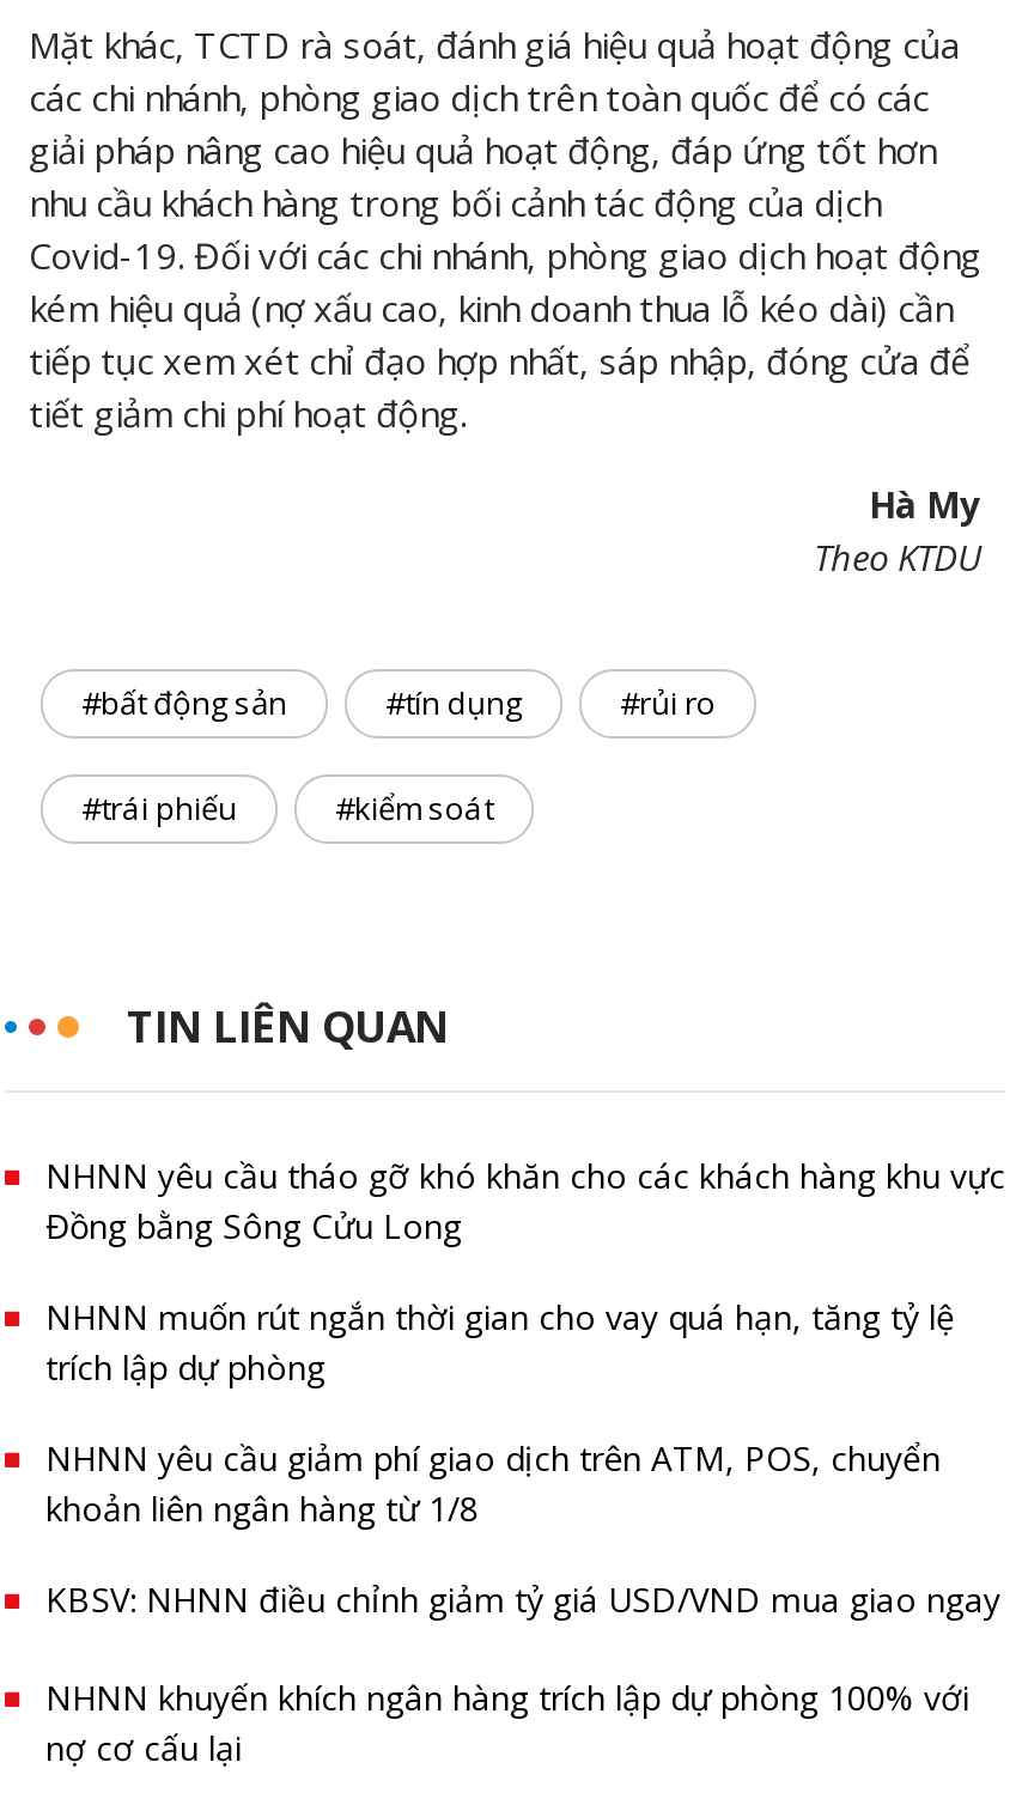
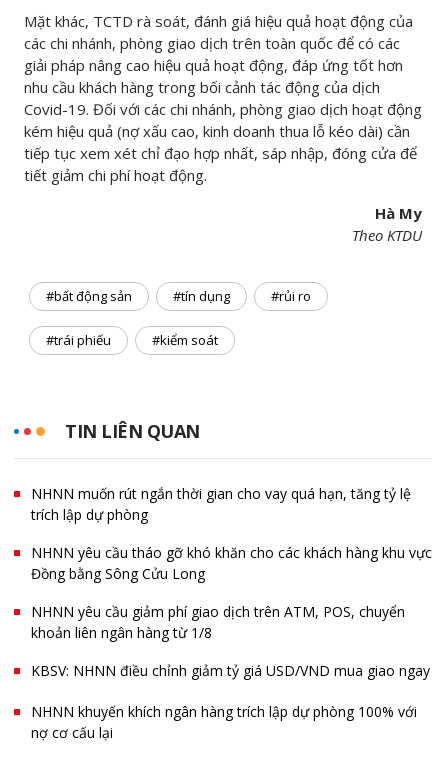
moved [45,1153,1005,1248] -> [31,543,432,583]: NHNN yêu cầu tháo gỡ khó khăn cho các khách hàng khu vực | Đồng bằng Sông Cửu Long
moved [45,1294,955,1390] -> [31,484,411,524]: NHNN muốn rút ngắn thời gian cho vay quá hạn, tăng tỷ lệ | trích lập dự phòng

